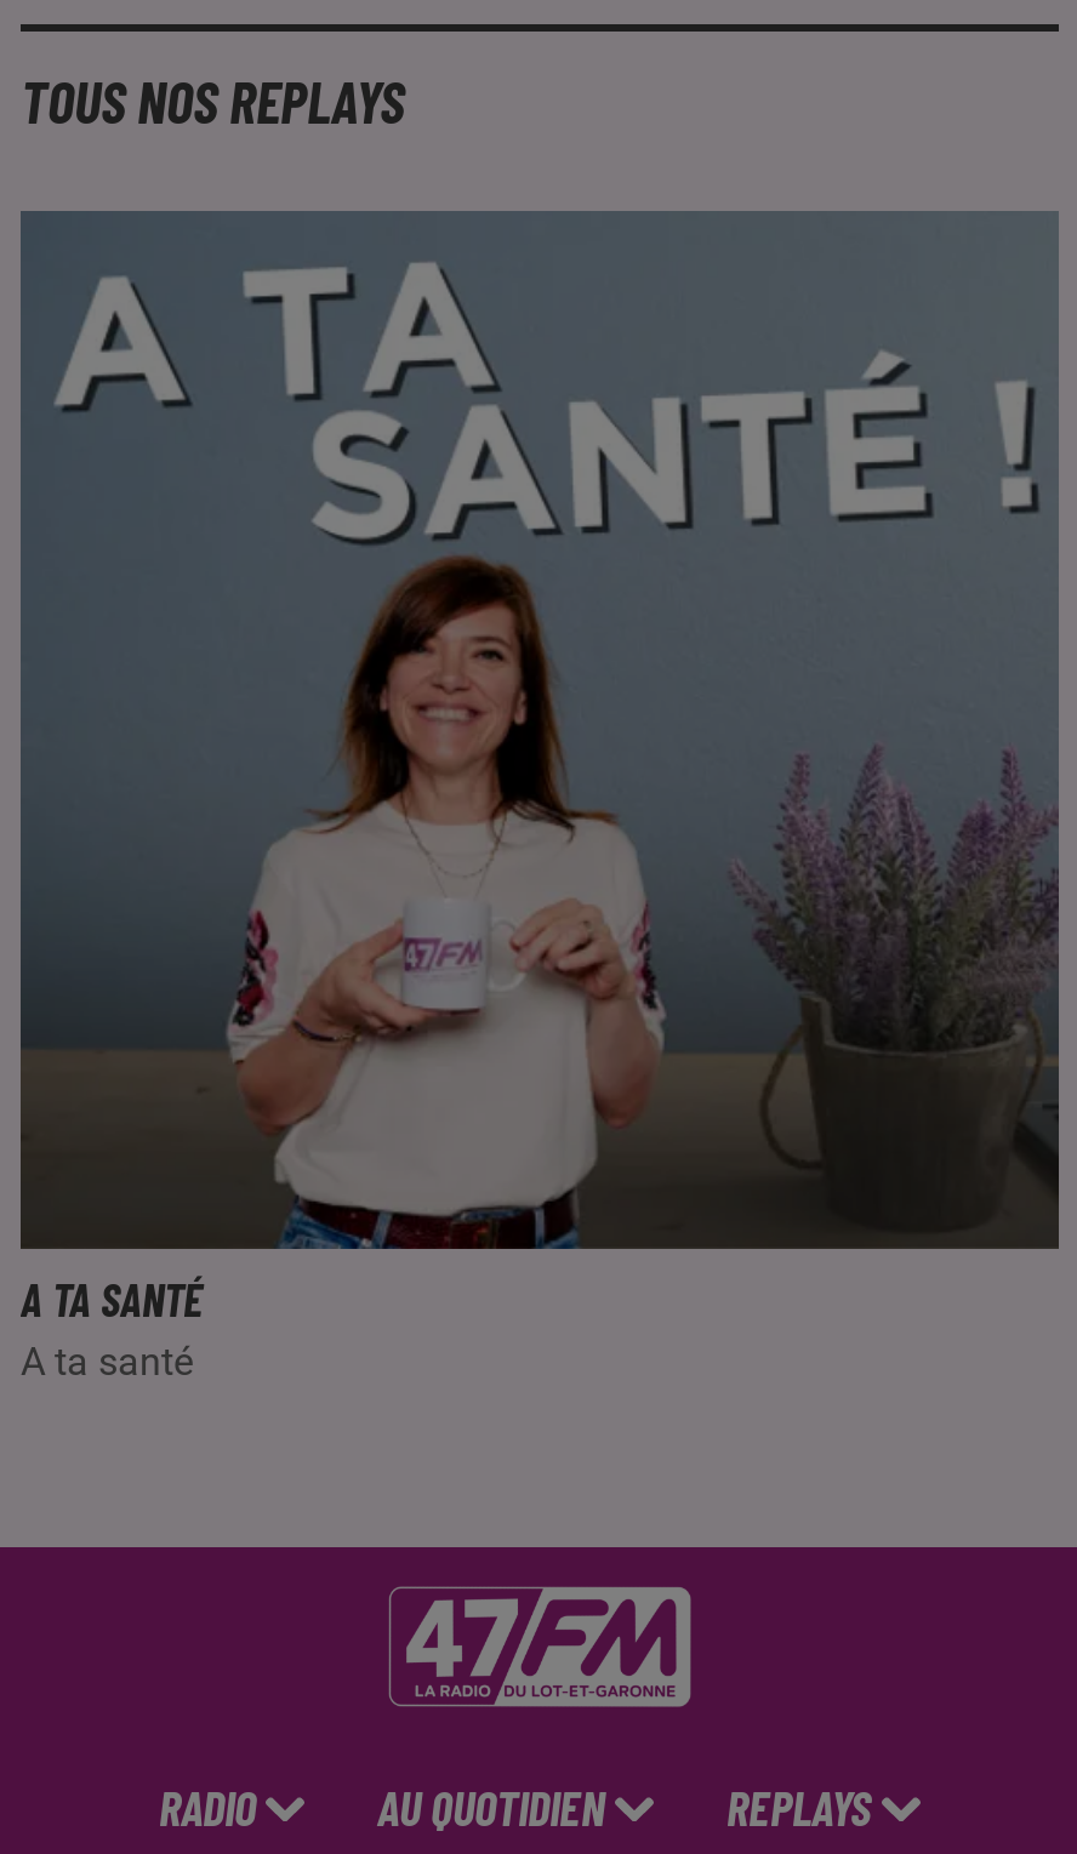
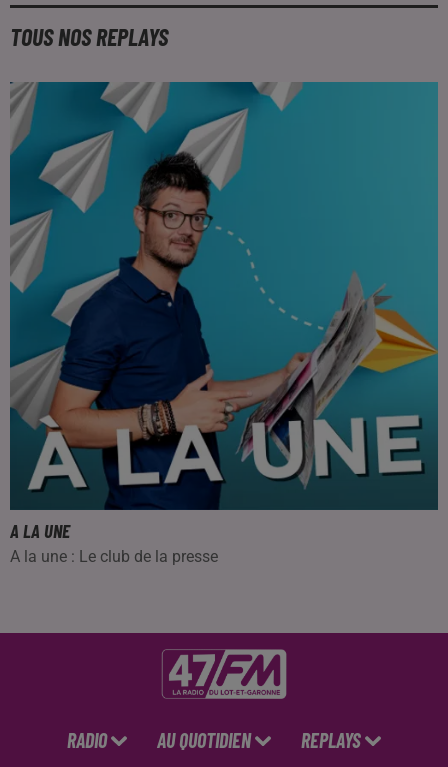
[18,209,1061,1385] [image] | A TA SANTÉ | A ta santé -> [9,81,439,566] [image] | A LA UNE | A la une : Le club de la presse

